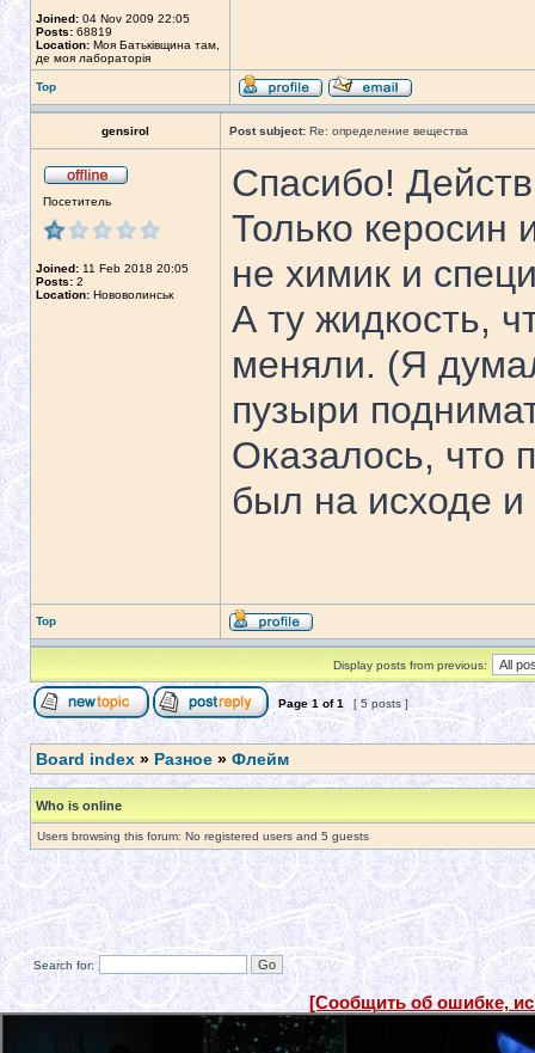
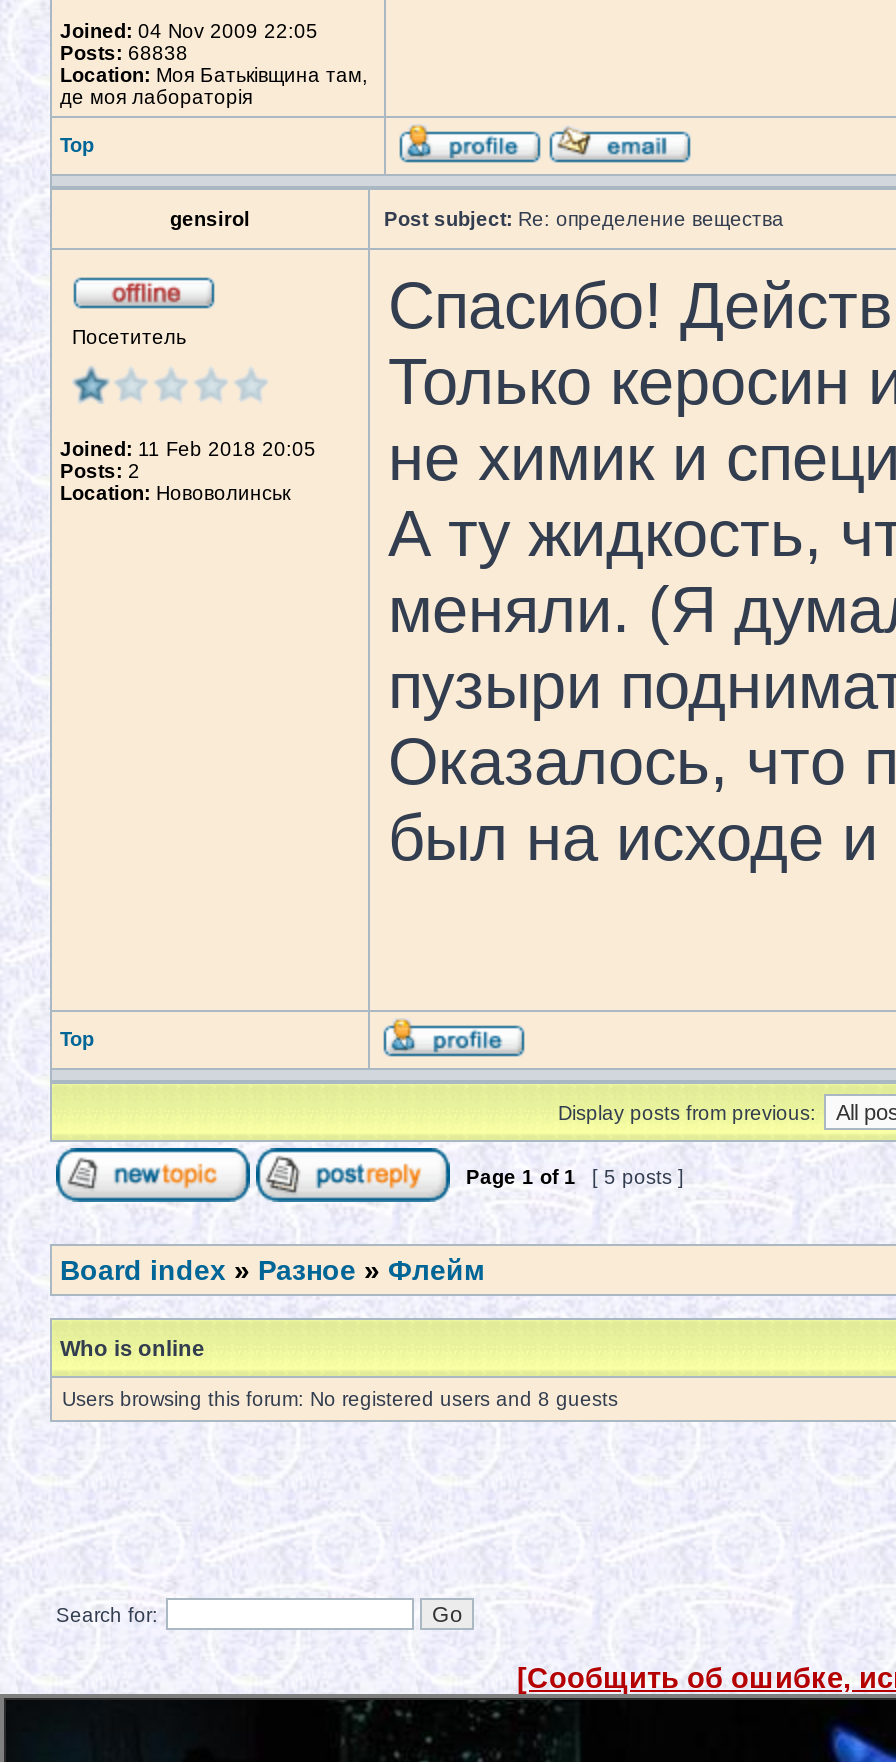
[36,25,112,38] Posts: 68819 -> [60,42,188,64] Posts: 68838
[37,829,369,843] Users browsing this forum: No registered users and 5 guests -> [62,1388,618,1410] Users browsing this forum: No registered users and 8 guests

